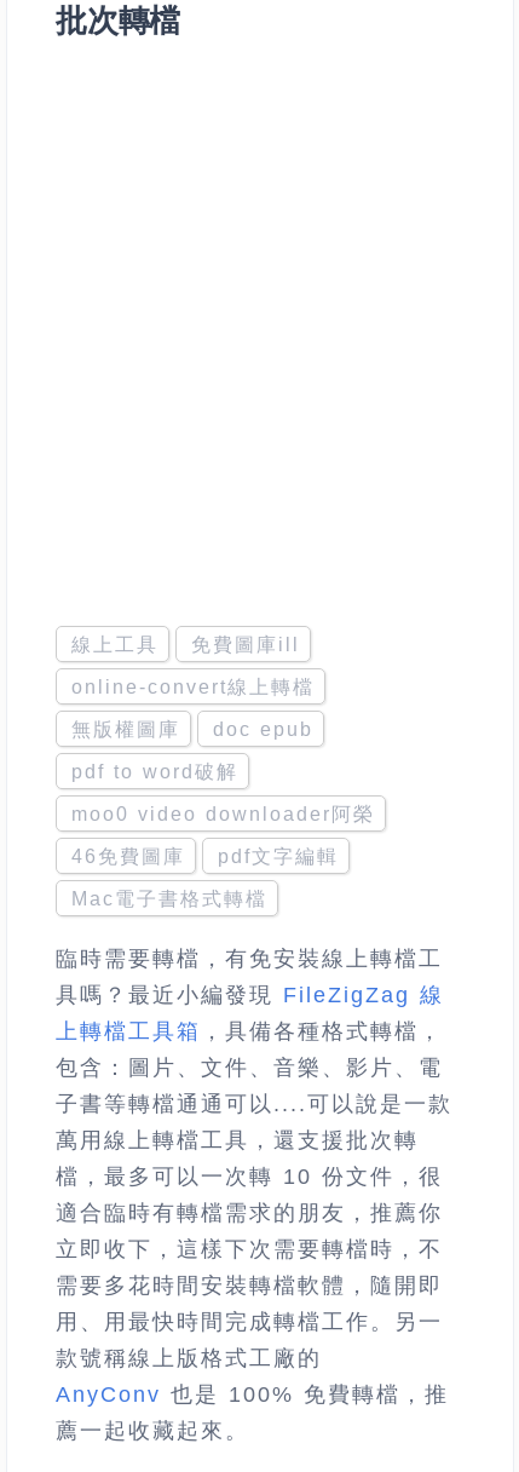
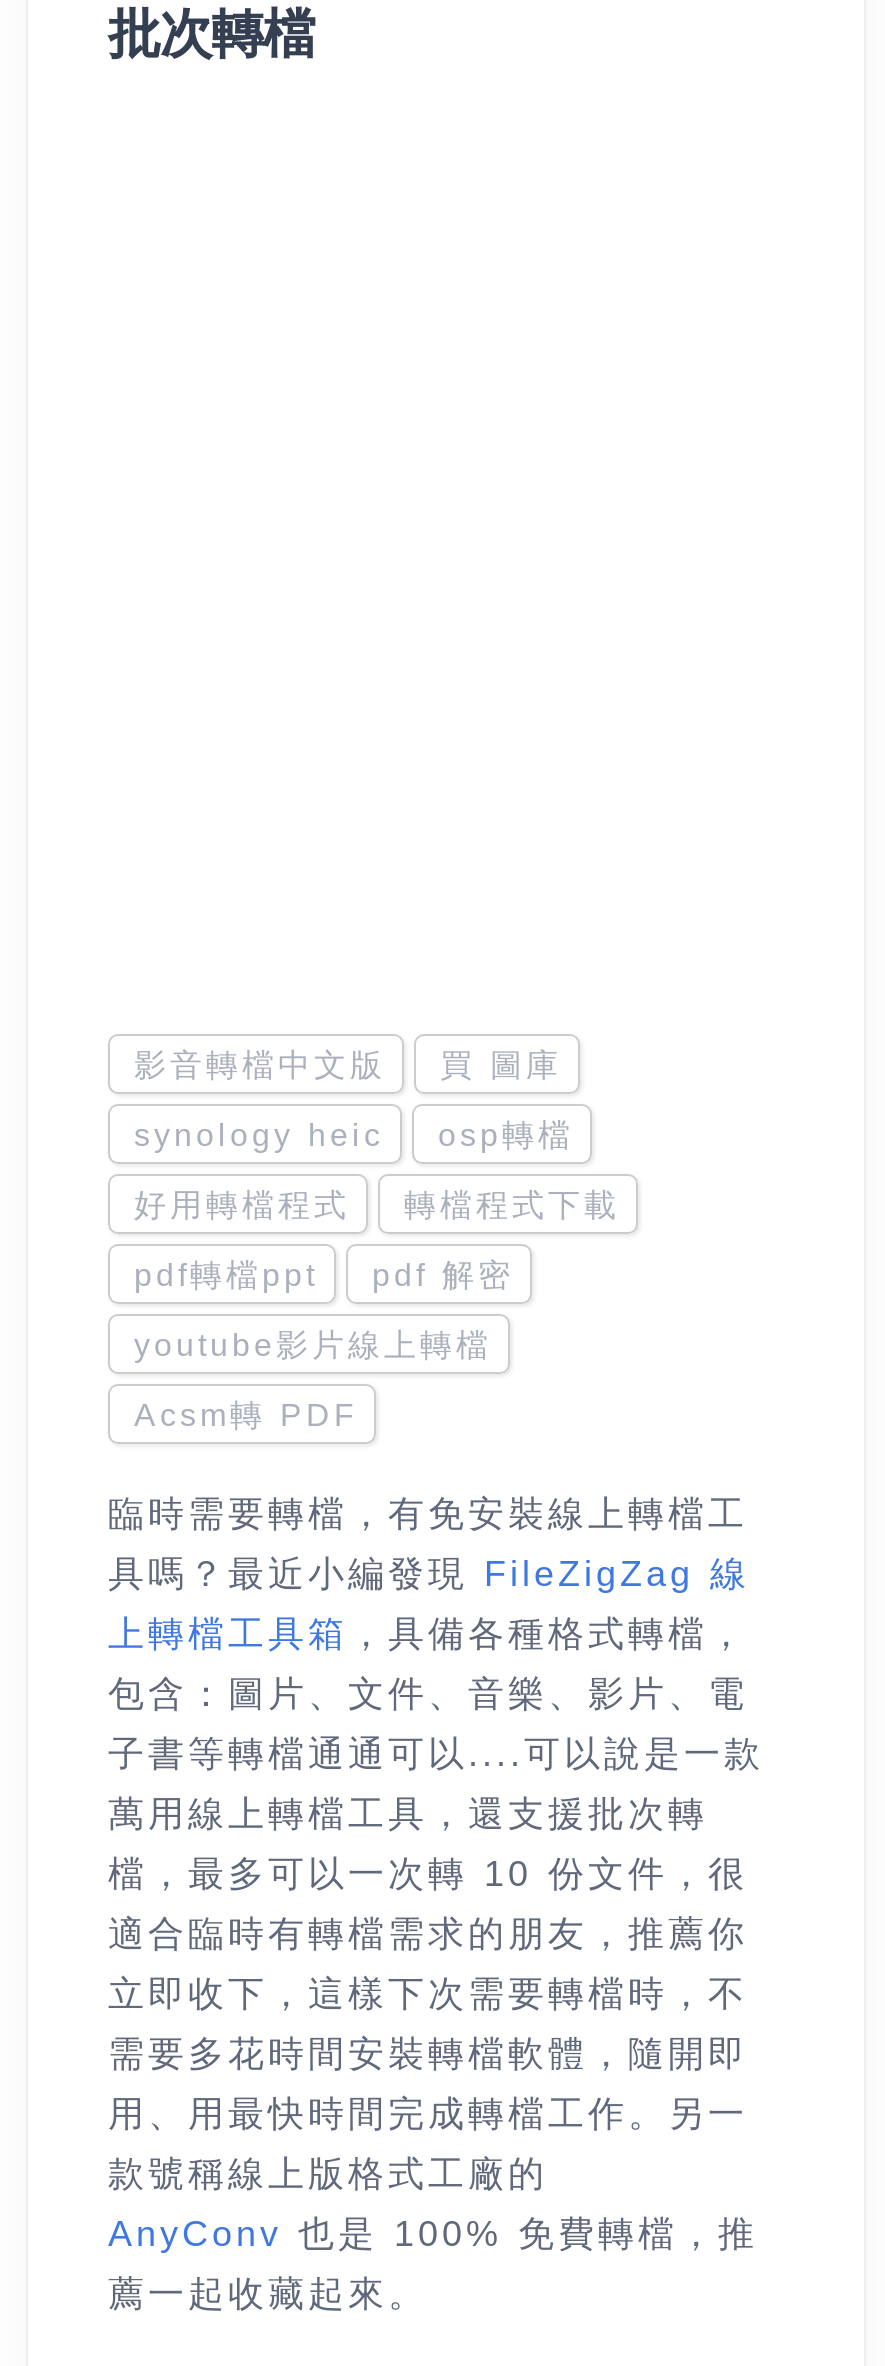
[71,635,375,909] 線上工具 | 免費圖庫ill | online-convert線上轉檔 | 無版權圖庫 | doc epub | pdf to word破解 | moo0 video downloader阿榮 | 46免費圖庫 | pdf文字編輯 | Mac電子書格式轉檔 -> [134,1048,620,1432] 影音轉檔中文版 | 買 圖庫 | synology heic | osp轉檔 | 好用轉檔程式 | 轉檔程式下載 | pdf轉檔ppt | pdf 解密 | youtube影片線上轉檔 | Acsm轉 PDF

